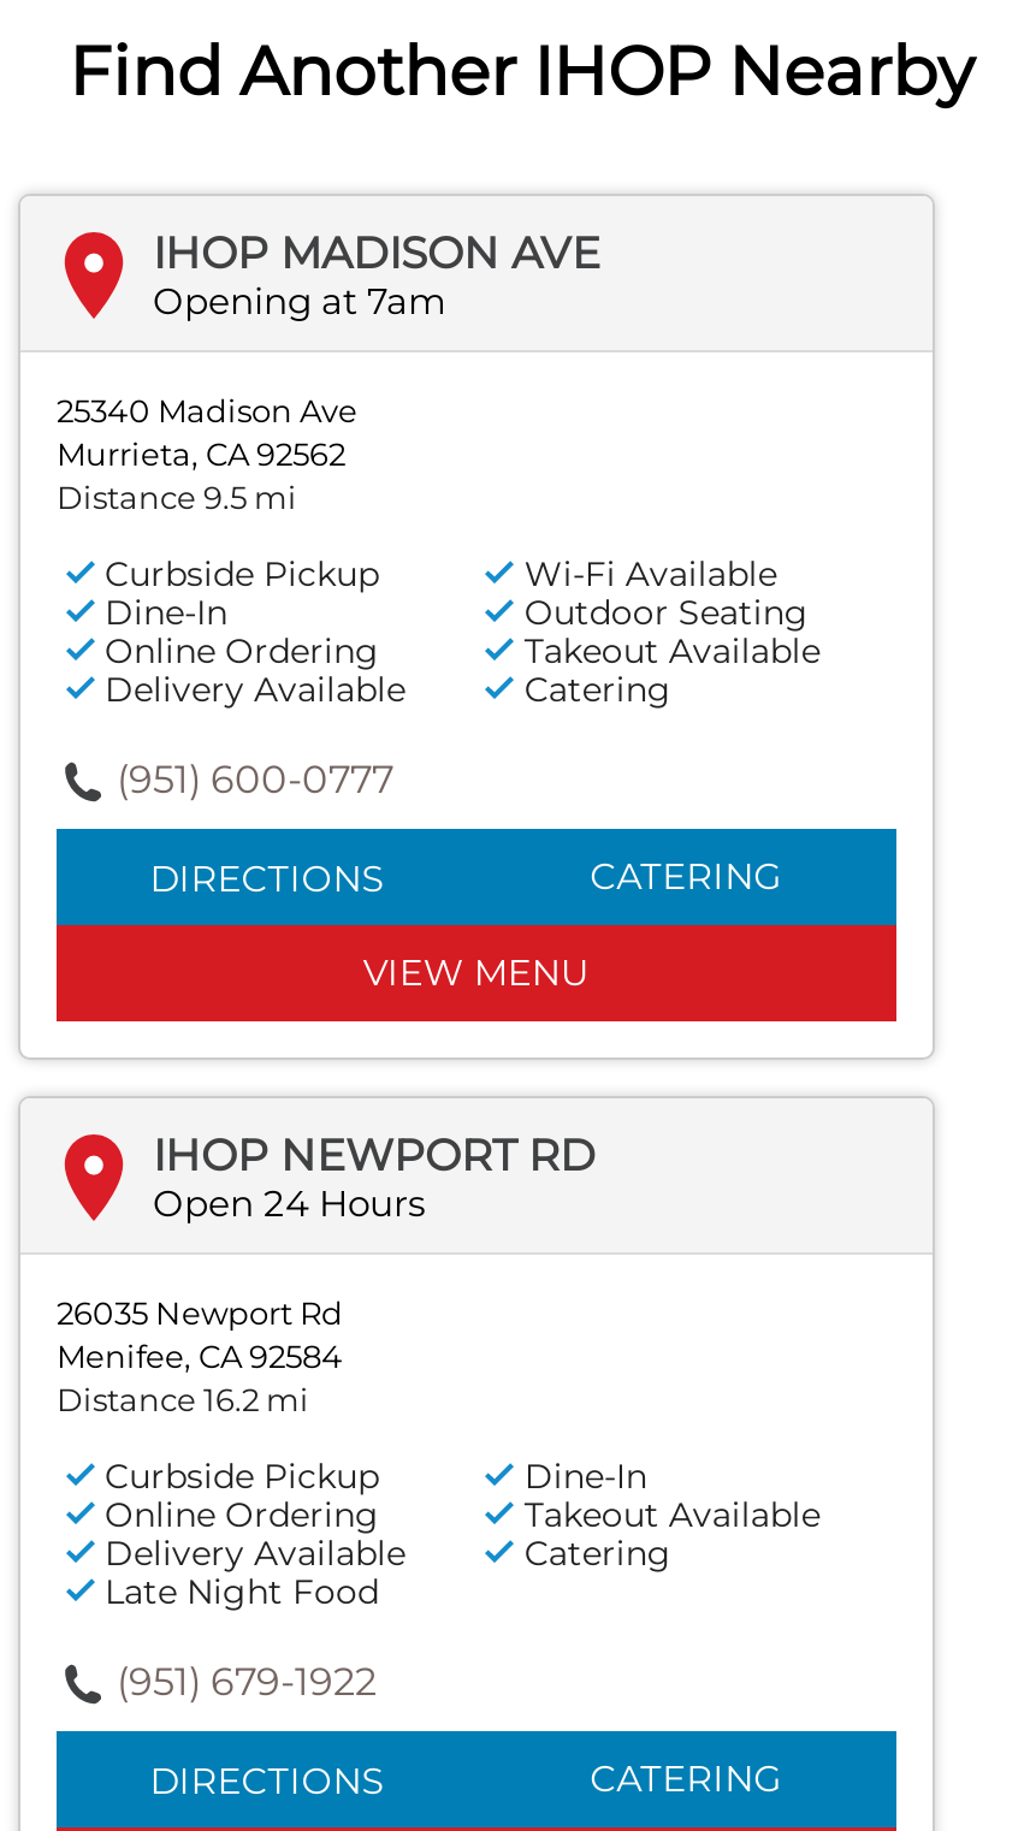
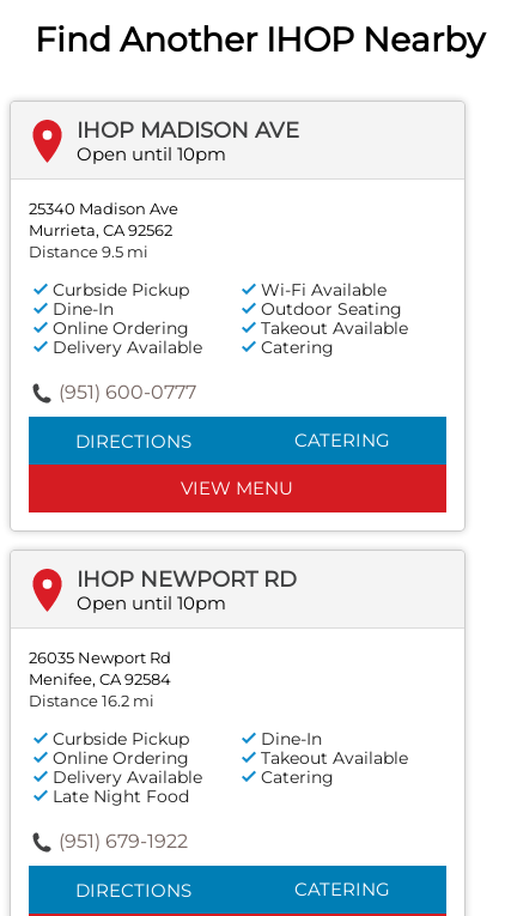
[153,278,446,324] Opening at 7am -> [77,143,226,165] Open until 10pm
[153,1180,425,1226] Open 24 Hours -> [77,592,226,614] Open until 10pm

